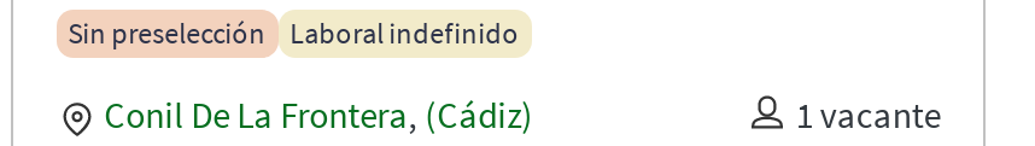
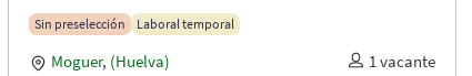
[290,14,519,50] Laboral indefinido -> [136,16,234,32] Laboral temporal
[104,91,533,137] Conil De La Frontera, (Cádiz) -> [51,51,169,72] Moguer, (Huelva)

